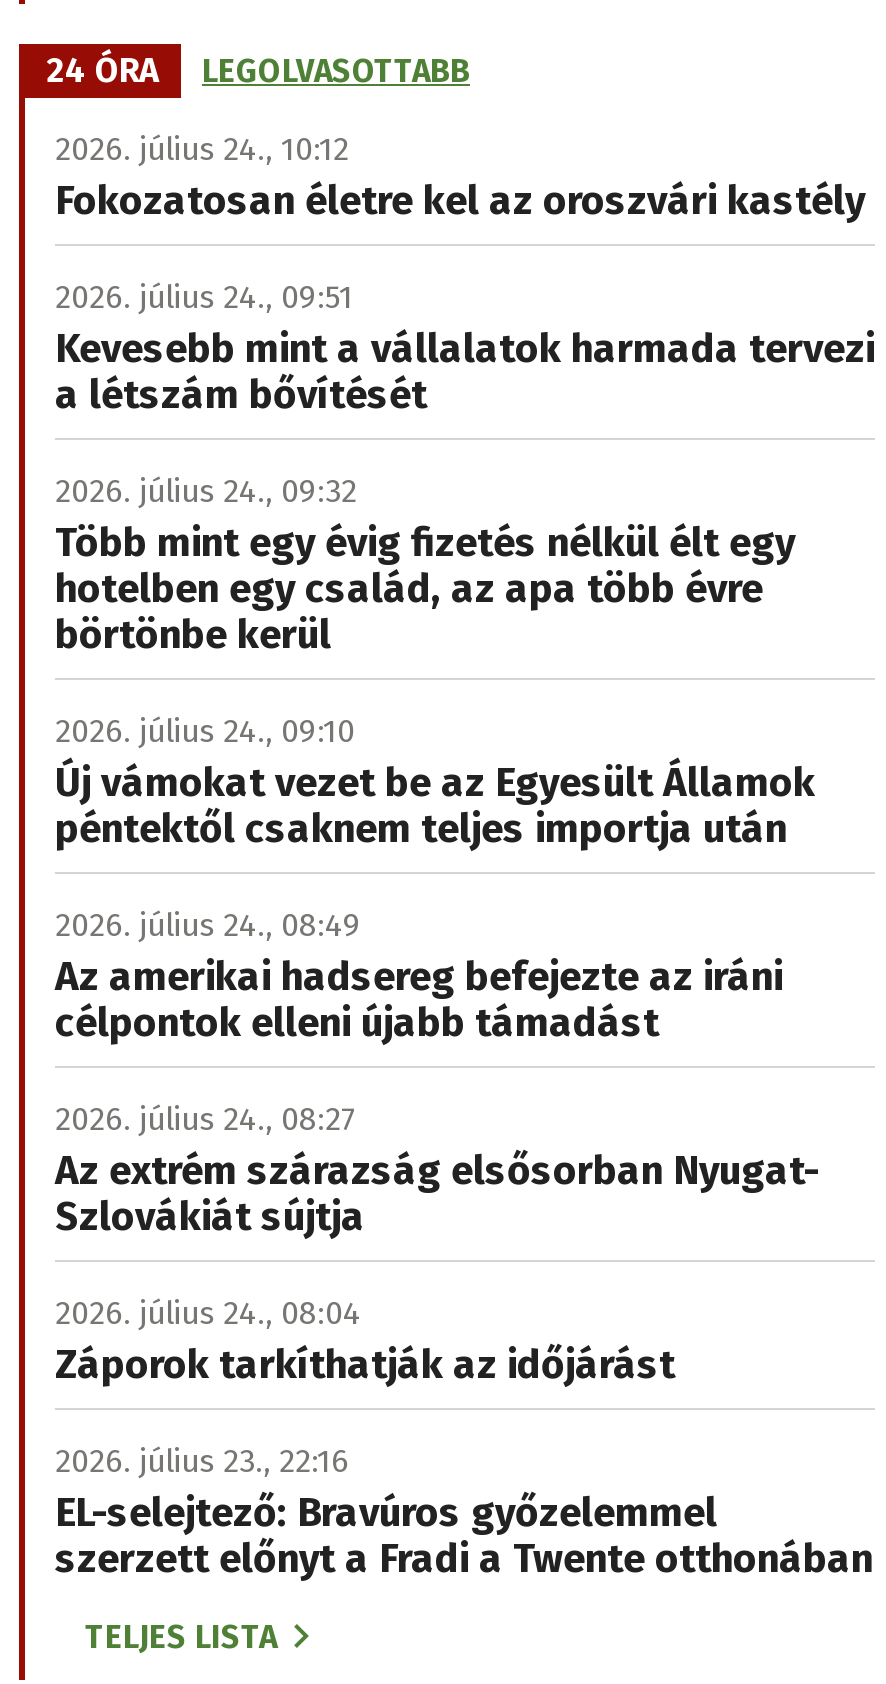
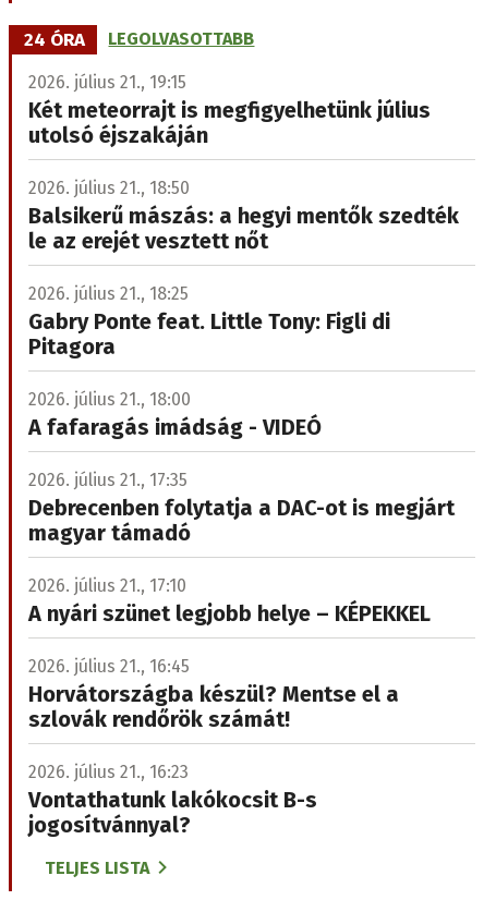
[55,130,865,224] 2026. július 24., 10:12 | Fokozatosan életre kel az oroszvári kastély -> [28,72,431,148] 2026. július 21., 19:15 | Két meteorrajt is megfigyelhetünk július | utolsó éjszakáján
[55,278,875,418] 2026. július 24., 09:51 | Kevesebb mint a vállalatok harmada tervezi | a létszám bővítését -> [28,178,459,254] 2026. július 21., 18:50 | Balsikerű mászás: a hegyi mentők szedték | le az erejét vesztett nőt
[55,472,795,658] 2026. július 24., 09:32 | Több mint egy évig fizetés nélkül élt egy | hotelben egy család, az apa több évre | börtönbe kerül -> [28,284,390,360] 2026. július 21., 18:25 | Gabry Ponte feat. Little Tony: Figli di | Pitagora
[55,712,815,852] 2026. július 24., 09:10 | Új vámokat vezet be az Egyesült Államok | péntektől csaknem teljes importja után -> [28,389,322,440] 2026. július 21., 18:00 | A fafaragás imádság - VIDEÓ
[55,906,783,1046] 2026. július 24., 08:49 | Az amerikai hadsereg befejezte az iráni | célpontok elleni újabb támadást -> [28,470,455,546] 2026. július 21., 17:35 | Debrecenben folytatja a DAC-ot is megjárt | magyar támadó
[55,1100,819,1240] 2026. július 24., 08:27 | Az extrém szárazság elsősorban Nyugat- | Szlovákiát sújtja -> [28,576,431,627] 2026. július 21., 17:10 | A nyári szünet legjobb helye – KÉPEKKEL
[55,1294,675,1388] 2026. július 24., 08:04 | Záporok tarkíthatják az időjárást -> [28,656,399,732] 2026. július 21., 16:45 | Horvátországba készül? Mentse el a | szlovák rendőrök számát!
[55,1442,873,1582] 2026. július 23., 22:16 | EL-selejtező: Bravúros győzelemmel | szerzett előnyt a Fradi a Twente otthonában -> [28,762,317,838] 2026. július 21., 16:23 | Vontathatunk lakókocsit B-s | jogosítvánnyal?

